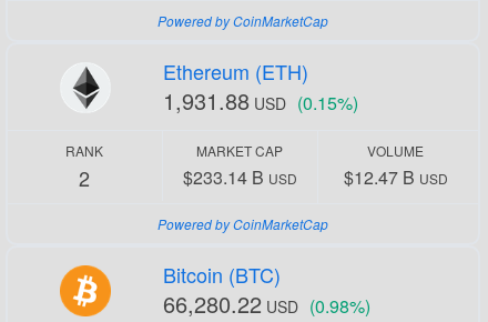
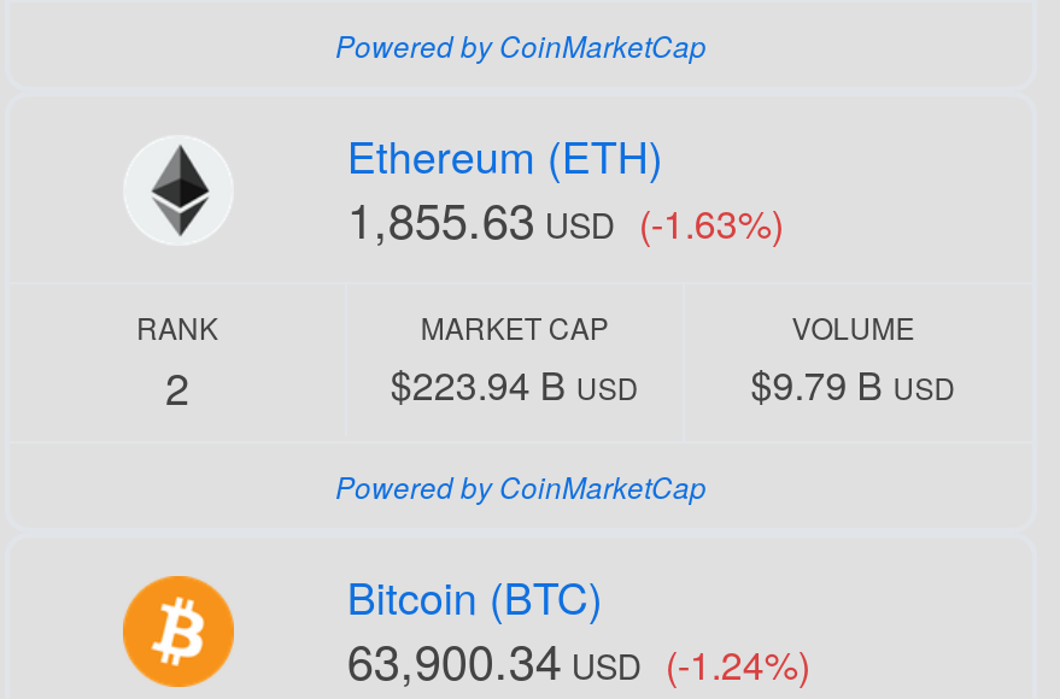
[163,85,358,117] 1,931.88 USD (0.15%) -> [347,184,784,254] 1,855.63 USD (-1.63%)
[183,165,297,190] $233.14 B USD -> [390,358,639,413] $223.94 B USD
[344,165,448,190] $12.47 B USD -> [751,358,956,413] $9.79 B USD
[163,288,370,320] 66,280.22 USD (0.98%) -> [347,625,810,695] 63,900.34 USD (-1.24%)

